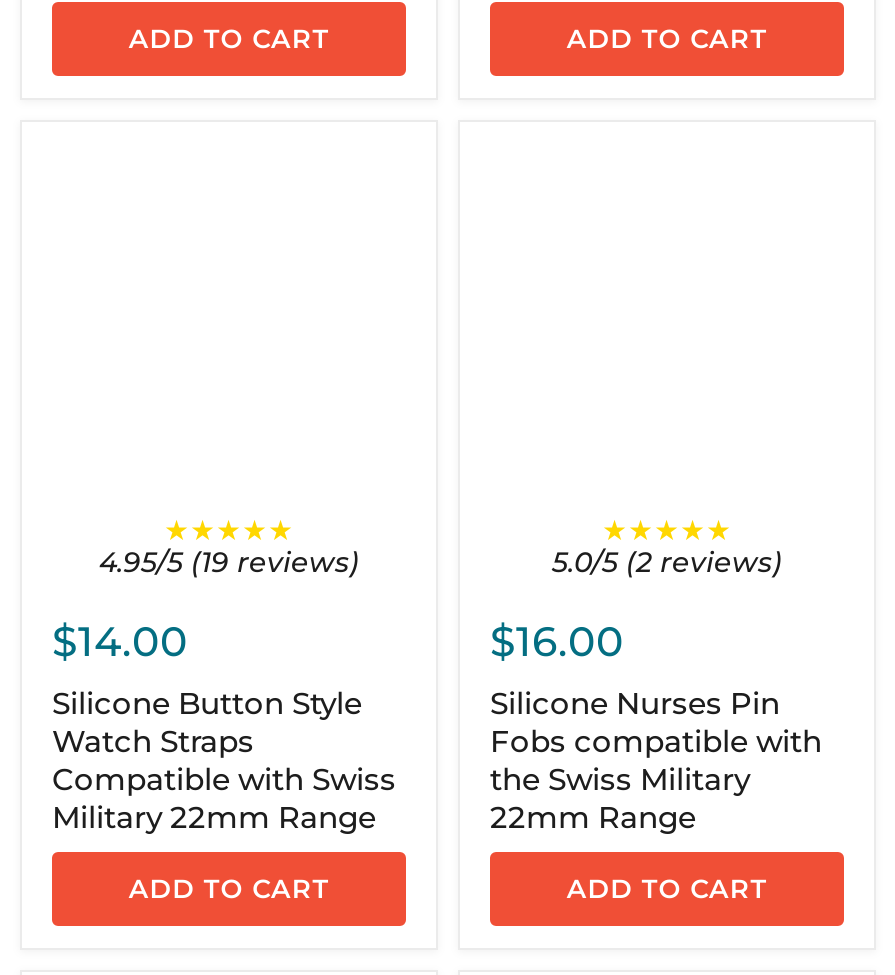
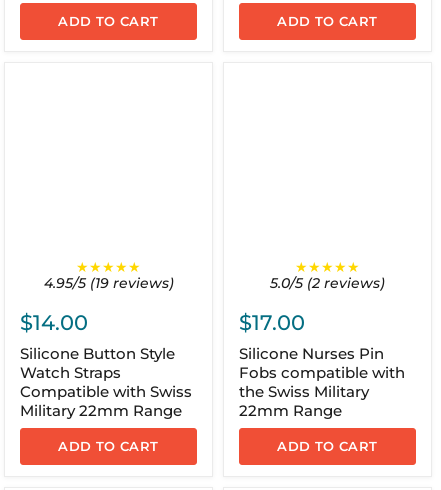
[490,616,624,666] $16.00 -> [239,310,305,335] $17.00

